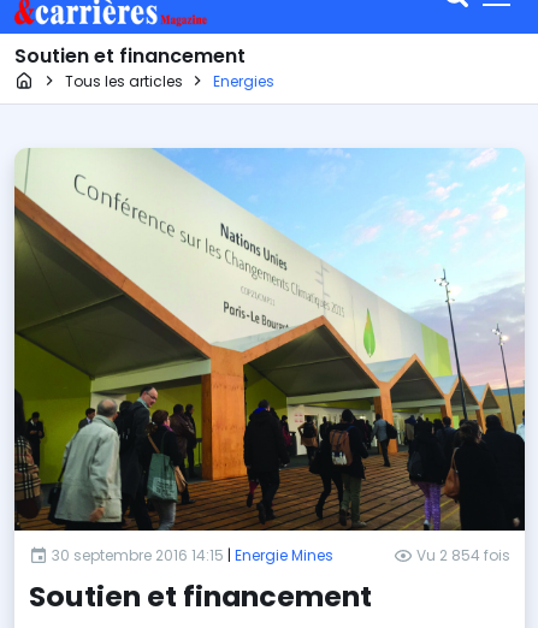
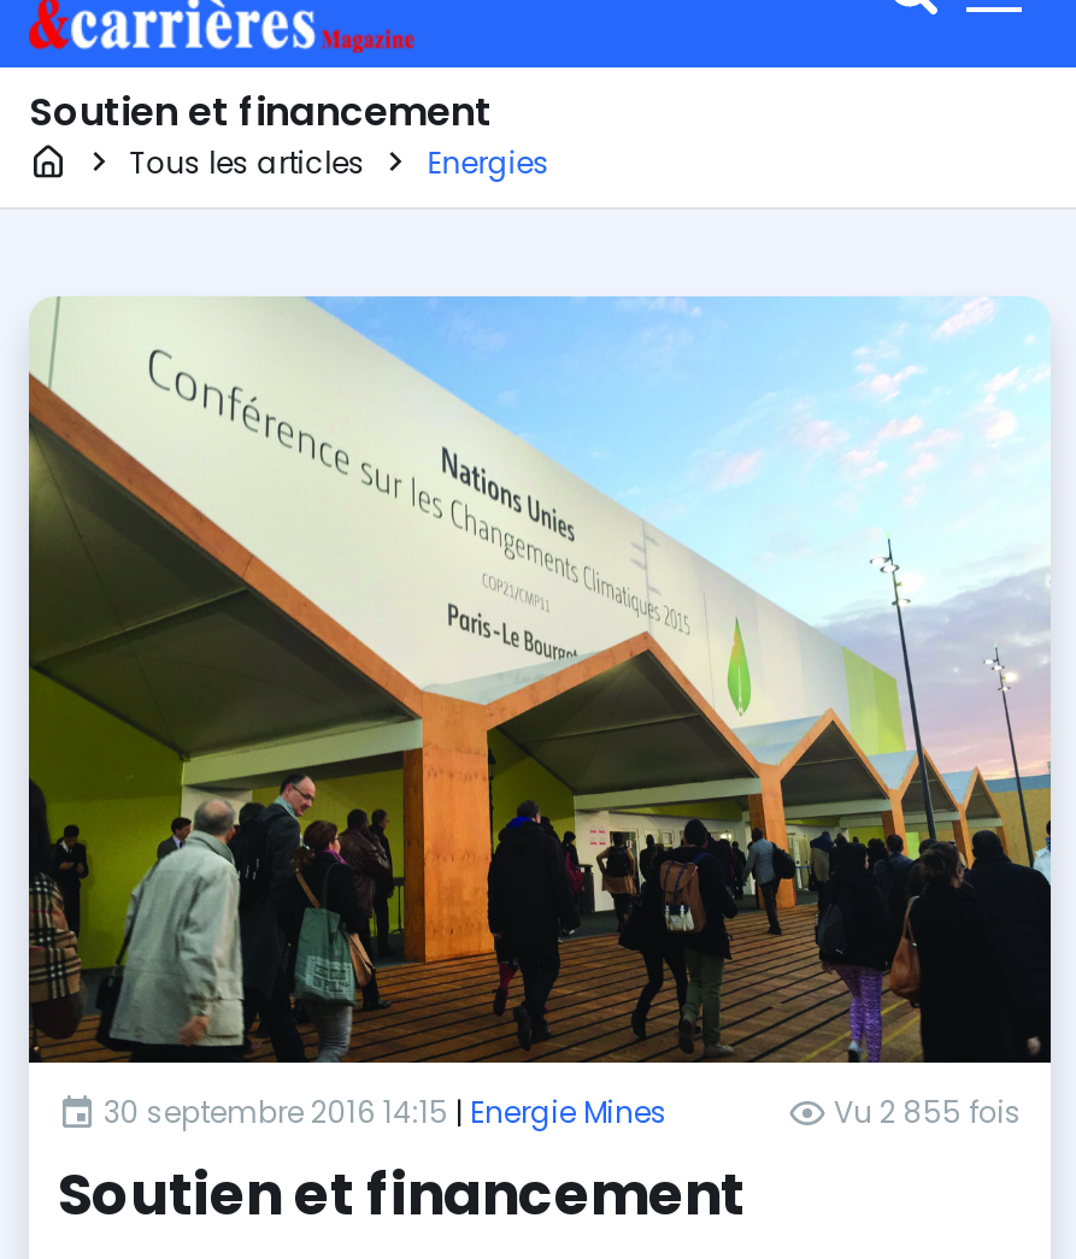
[413,545,510,565] Vu 2 854 fois -> [827,1092,1022,1132] Vu 2 855 fois

